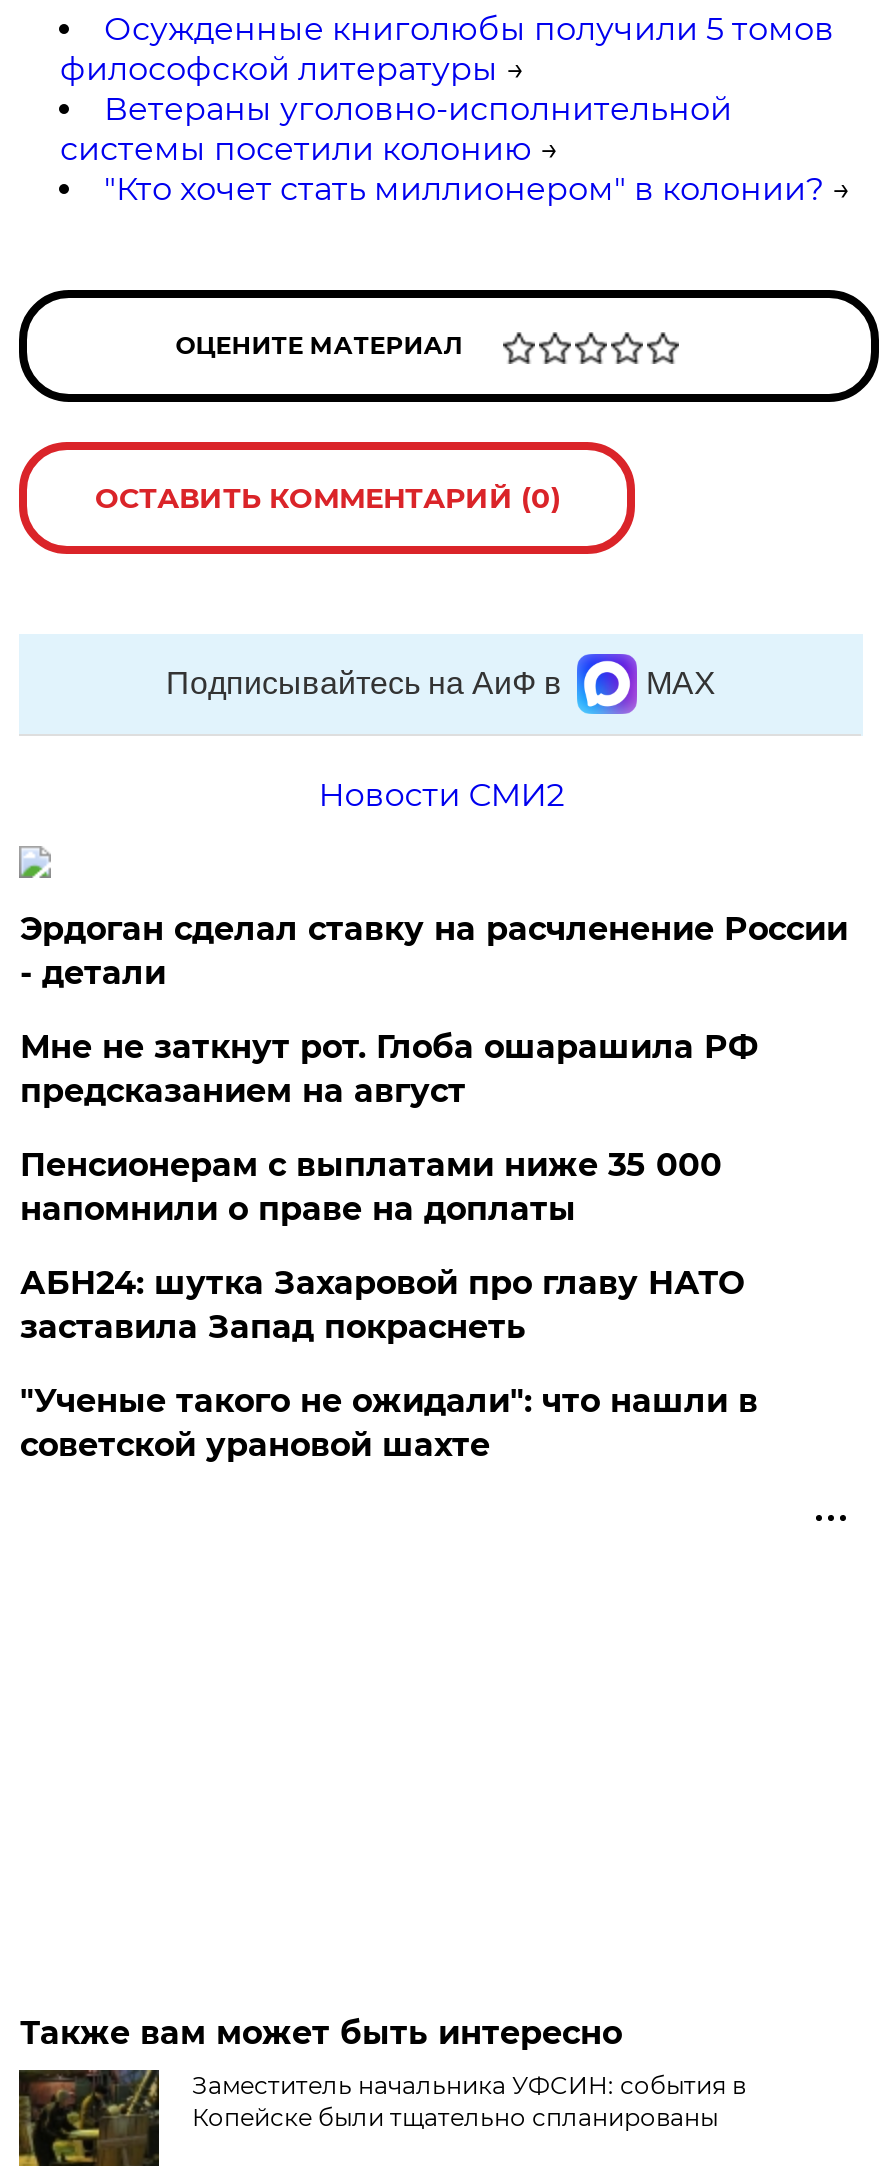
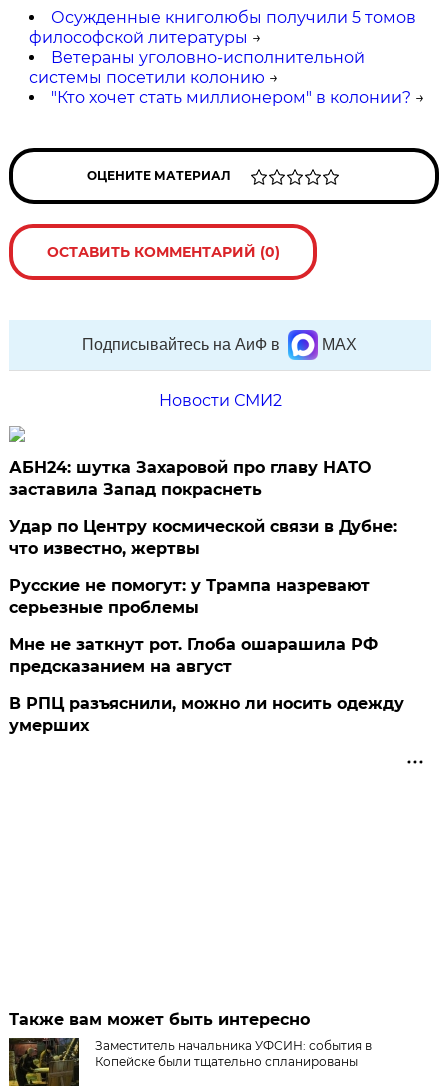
[20,910,848,1228] Эрдоган сделал ставку на расчленение России | - детали | Пенсионерам с выплатами ниже 35 000 | напомнили о праве на доплаты -> none
moved [20,1028,758,1110] -> [9,635,378,676]: Мне не заткнут рот. Глоба ошарашила РФ | предсказанием на август
moved [20,1264,744,1346] -> [9,458,371,499]: АБН24: шутка Захаровой про главу НАТО | заставила Запад покраснеть
[20,1382,758,1464] "Ученые такого не ожидали": что нашли в | советской урановой шахте -> [9,517,404,735] Удар по Центру космической связи в Дубне: | что известно, жертвы | Русские не помогут: у Трампа назревают | серьезные проблемы | В РПЦ разъяснили, можно ли носить одежду | умерших

